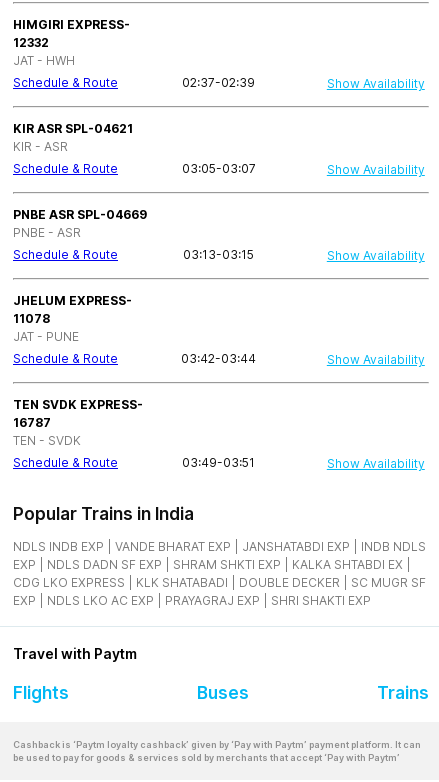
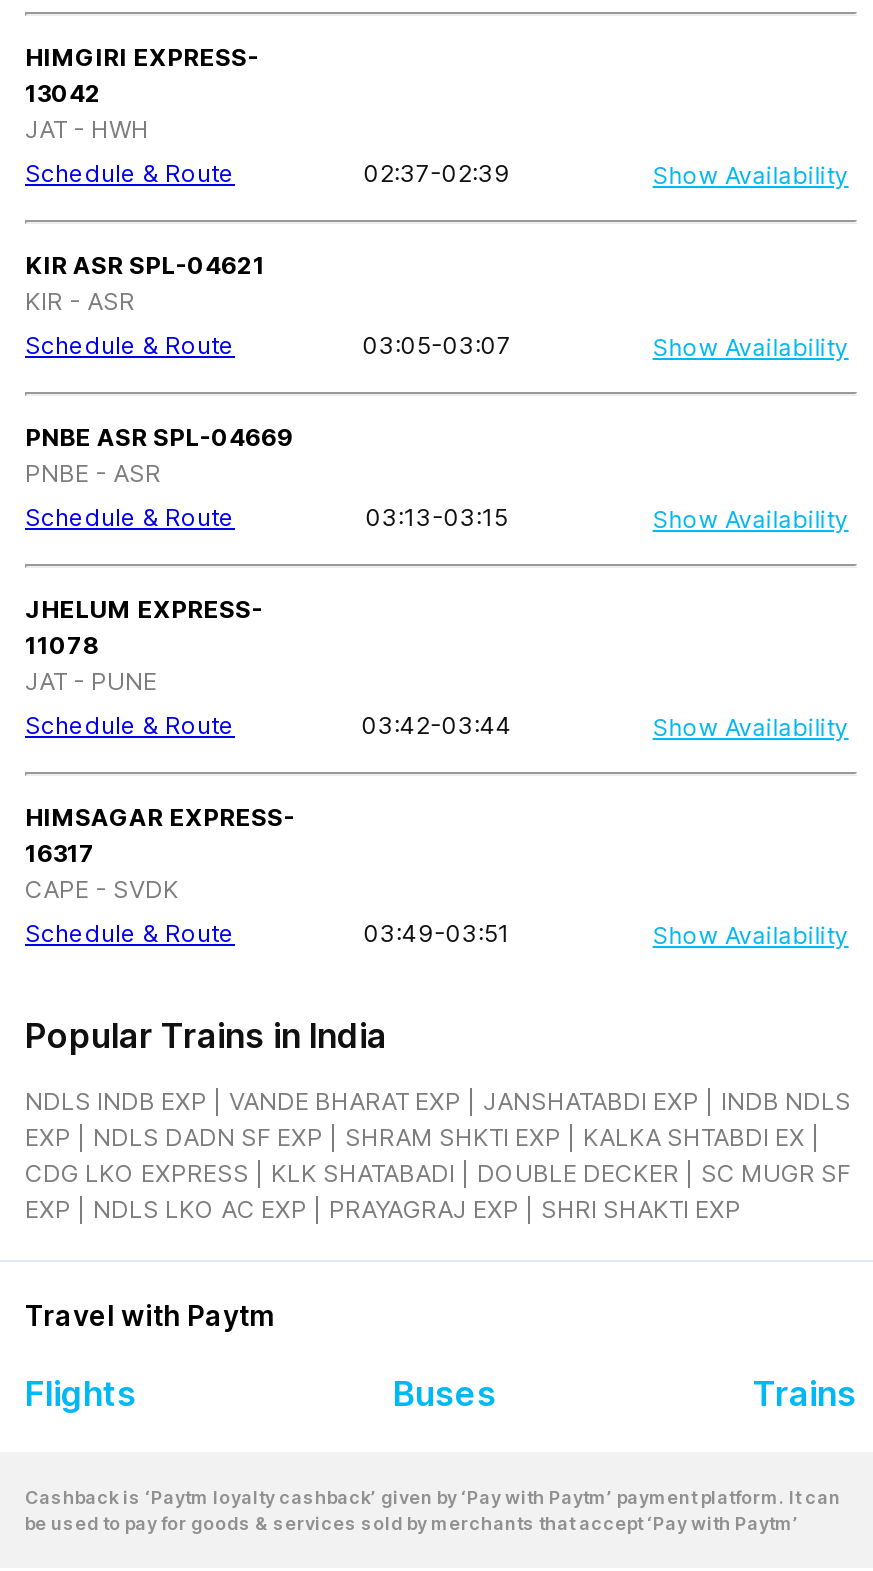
[13,35,49,50] 12332 -> [25,78,101,108] 13042
[13,397,143,448] TEN SVDK EXPRESS- | 16787 | TEN - SVDK -> [25,802,295,904] HIMSAGAR EXPRESS- | 16317 | CAPE - SVDK

